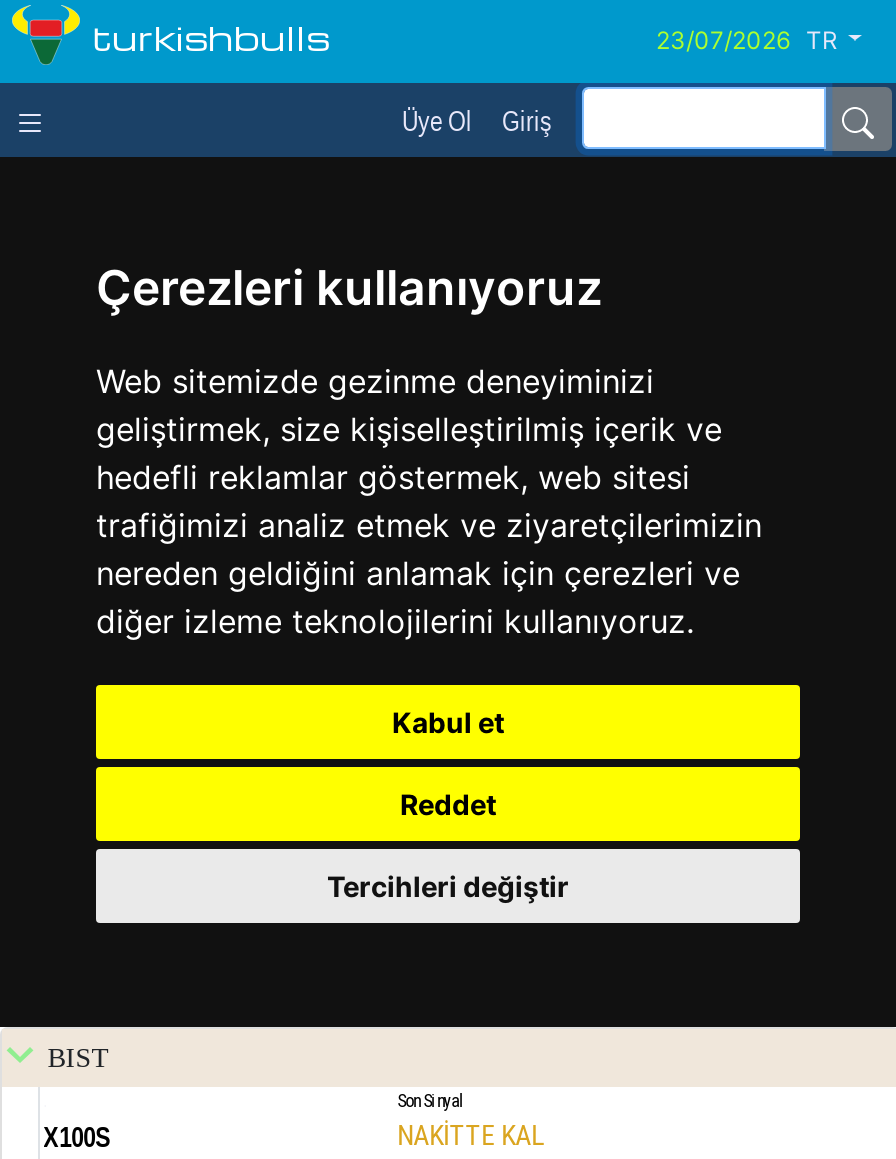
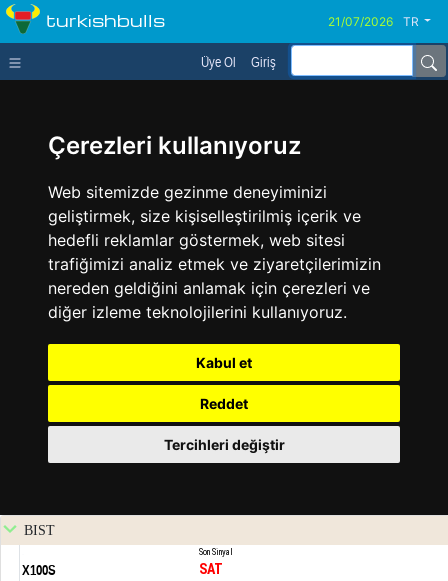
[397,1119,543,1151] NAKİTTE KAL -> [199,561,223,577] SAT

